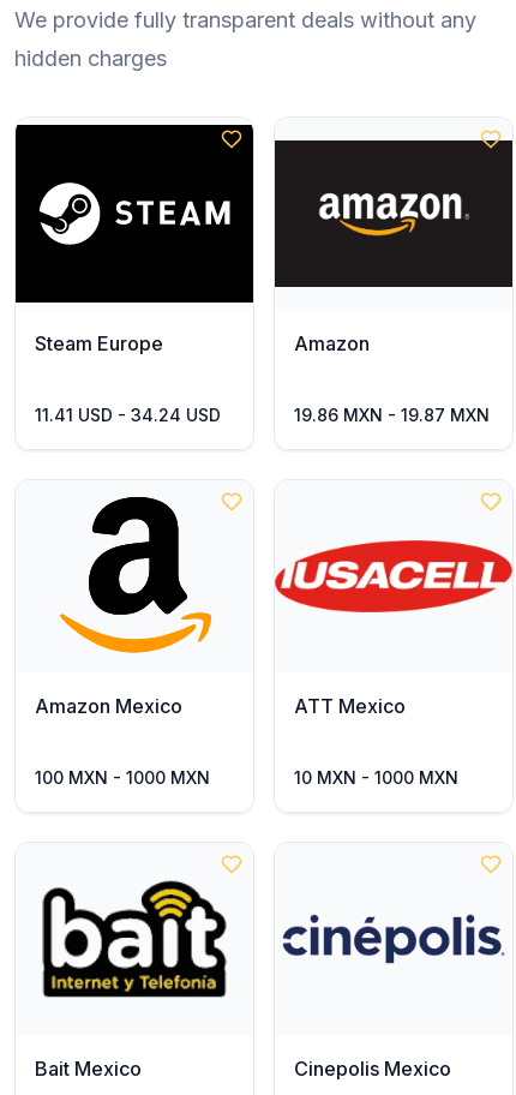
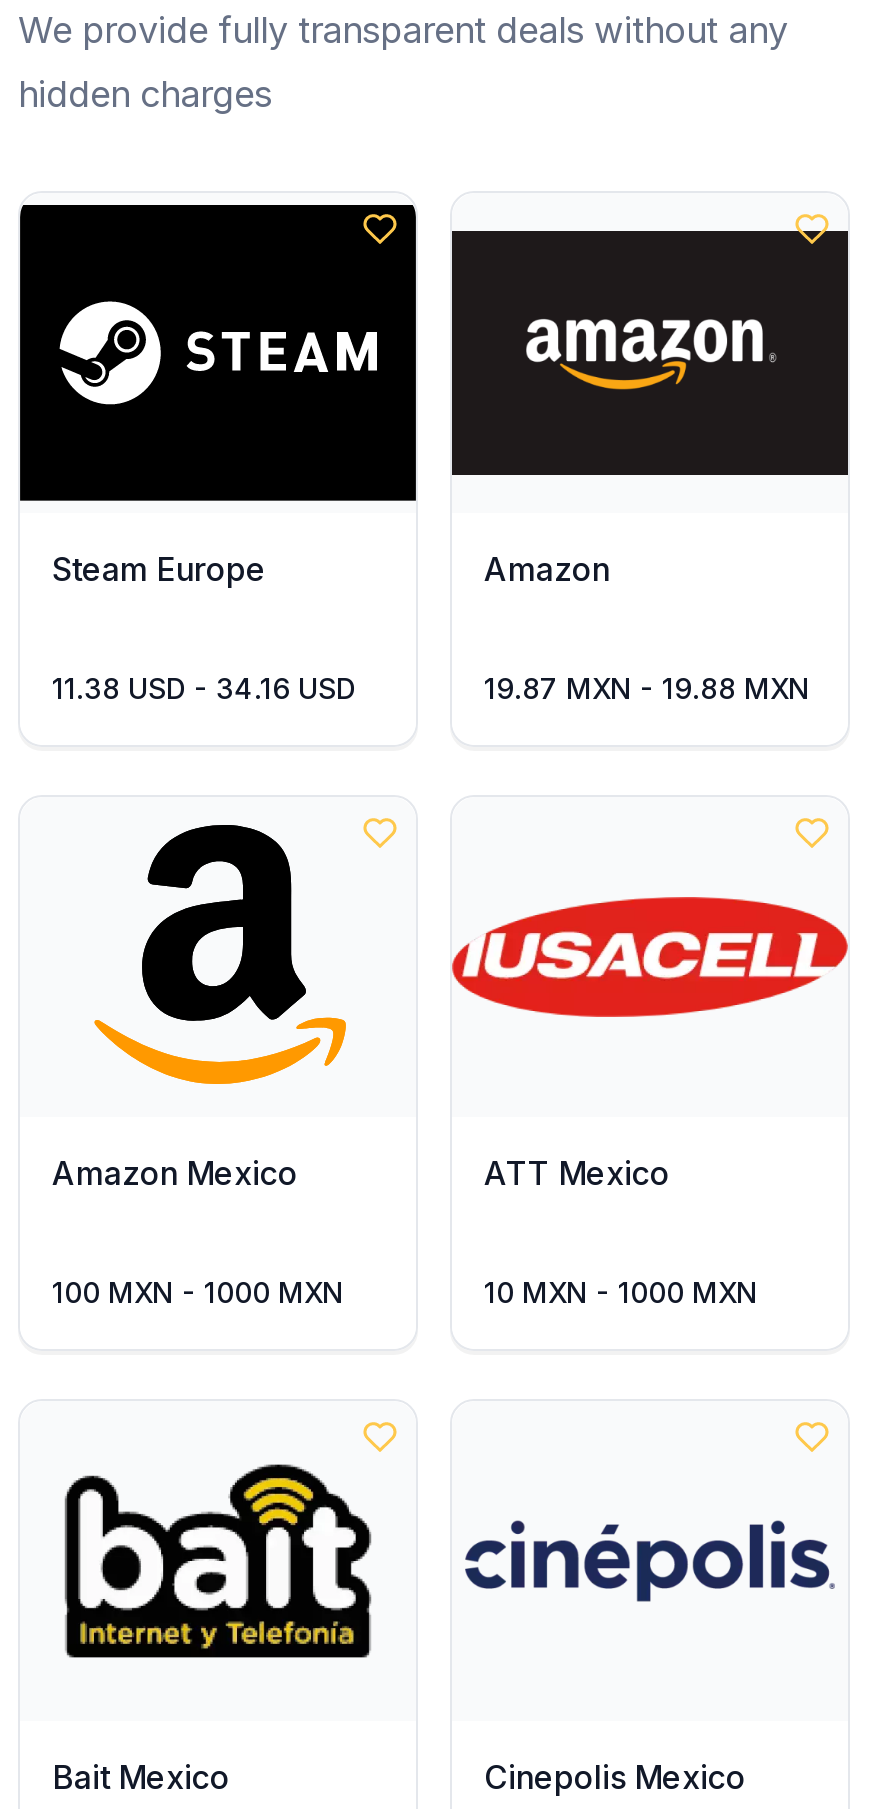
[35,405,221,425] 11.41 USD - 34.24 USD -> [52,671,356,705] 11.38 USD - 34.16 USD
[294,405,490,425] 19.86 MXN - 19.87 MXN -> [484,671,810,705] 19.87 MXN - 19.88 MXN

